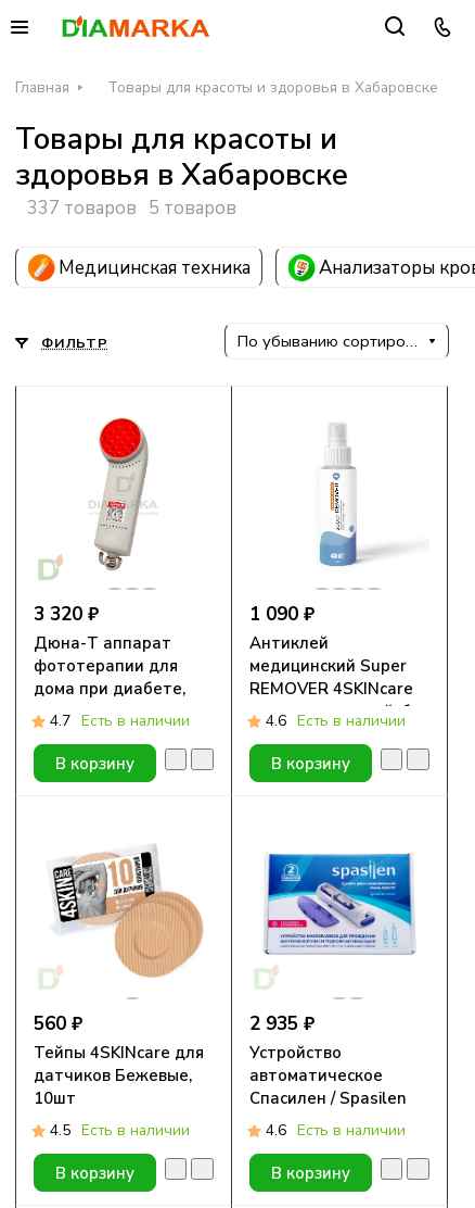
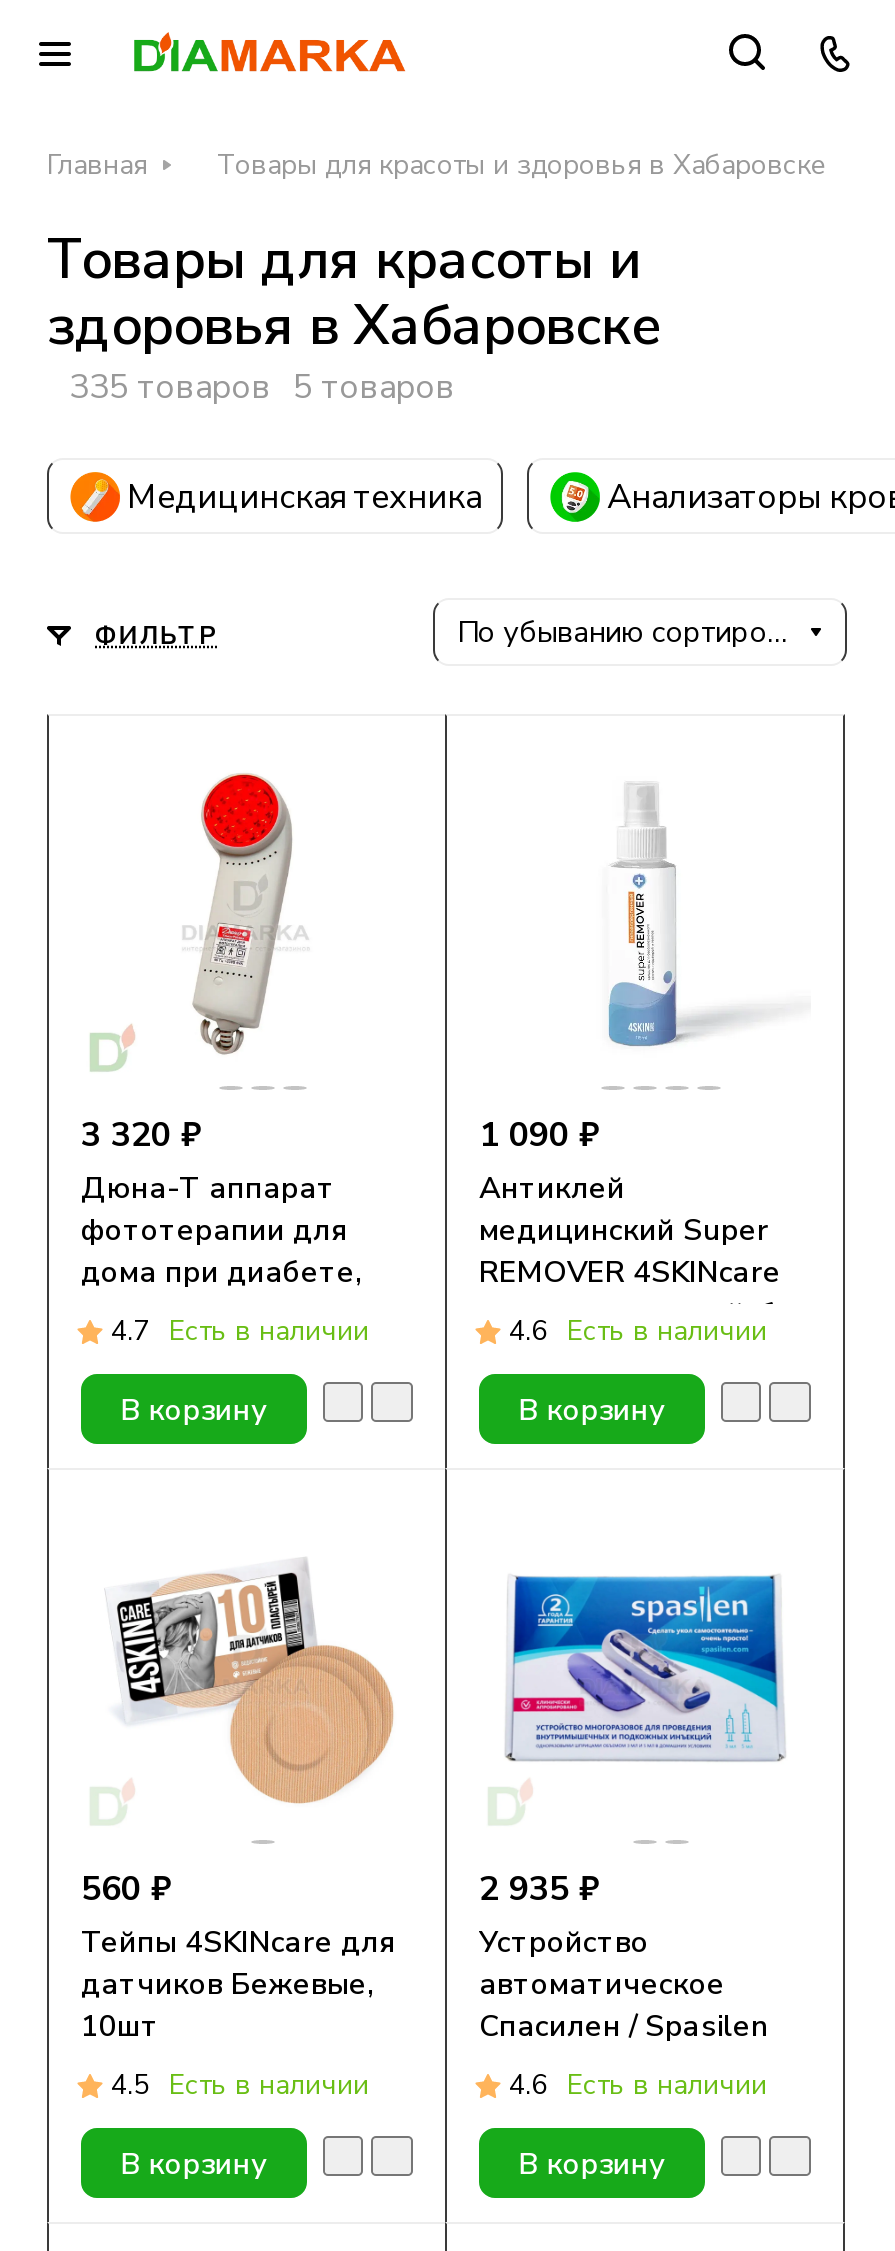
[27,196,236,221] 337 товаров 5 товаров -> [69,365,455,411] 335 товаров 5 товаров

